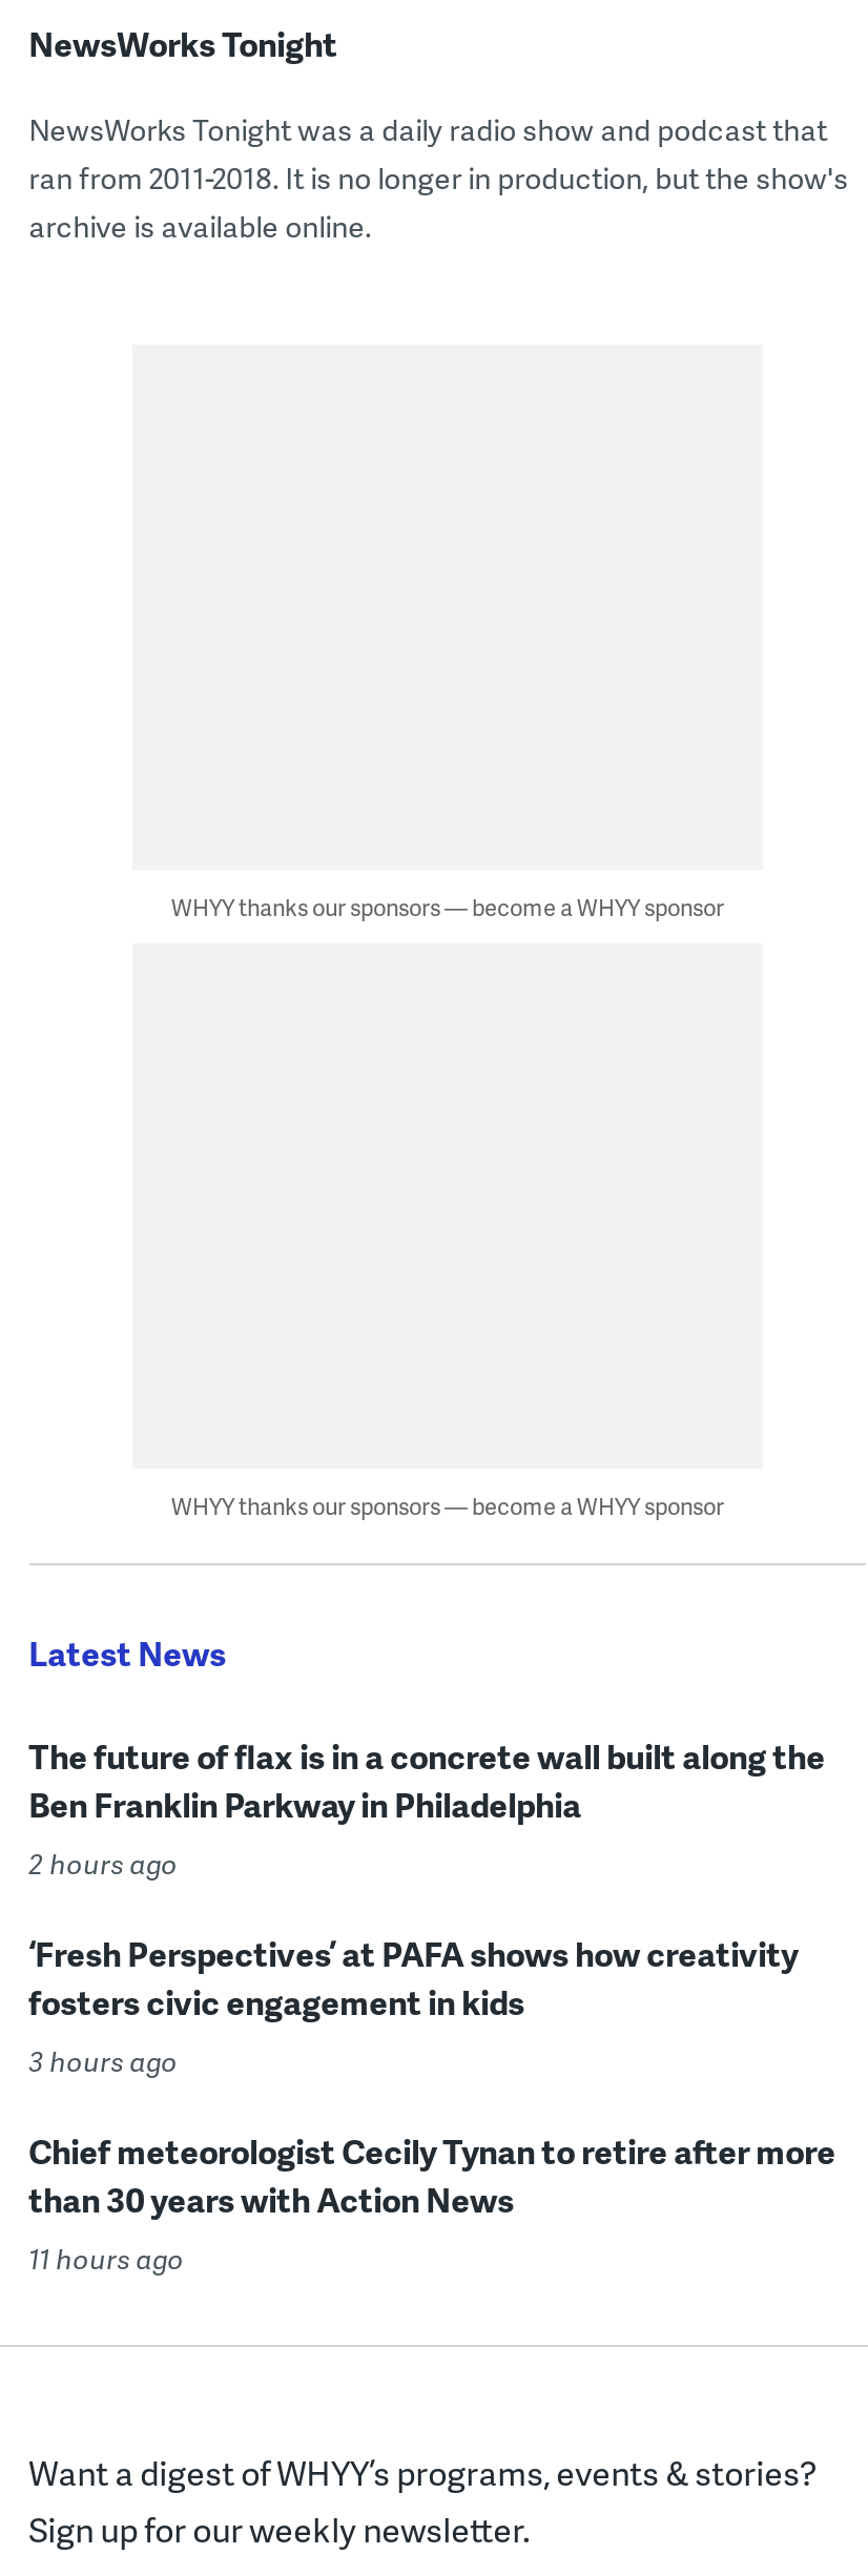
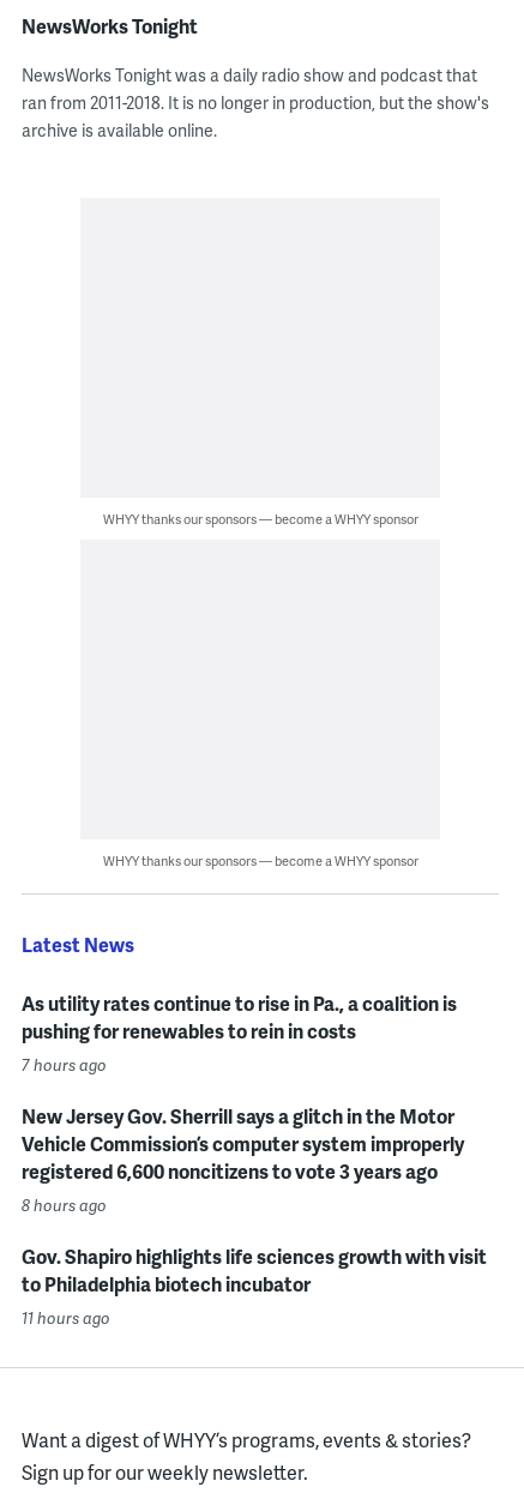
[29,1732,825,1883] The future of flax is in a concrete wall built along the | Ben Franklin Parkway in Philadelphia | 2 hours ago -> [21,989,456,1076] As utility rates continue to rise in Pa., a coalition is | pushing for renewables to rein in costs | 7 hours ago
[29,1929,798,2080] ‘Fresh Perspectives’ at PAFA shows how creativity | fosters civic engagement in kids | 3 hours ago -> [21,1102,464,1216] New Jersey Gov. Sherrill says a glitch in the Motor | Vehicle Commission’s computer system improperly | registered 6,600 noncitizens to vote 3 years ago | 8 hours ago
[29,2127,836,2223] Chief meteorologist Cecily Tynan to retire after more | than 30 years with Action News -> [21,1242,486,1298] Gov. Shapiro highlights life sciences growth with visit | to Philadelphia biotech incubator

